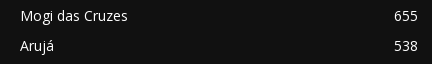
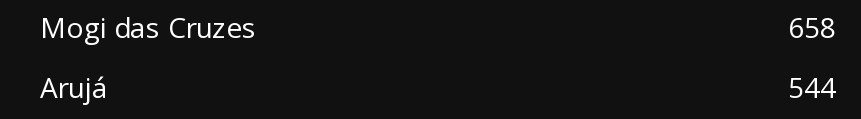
[394,6,418,25] 655 -> [788,9,836,47] 658
[394,36,418,55] 538 -> [788,69,836,107] 544

